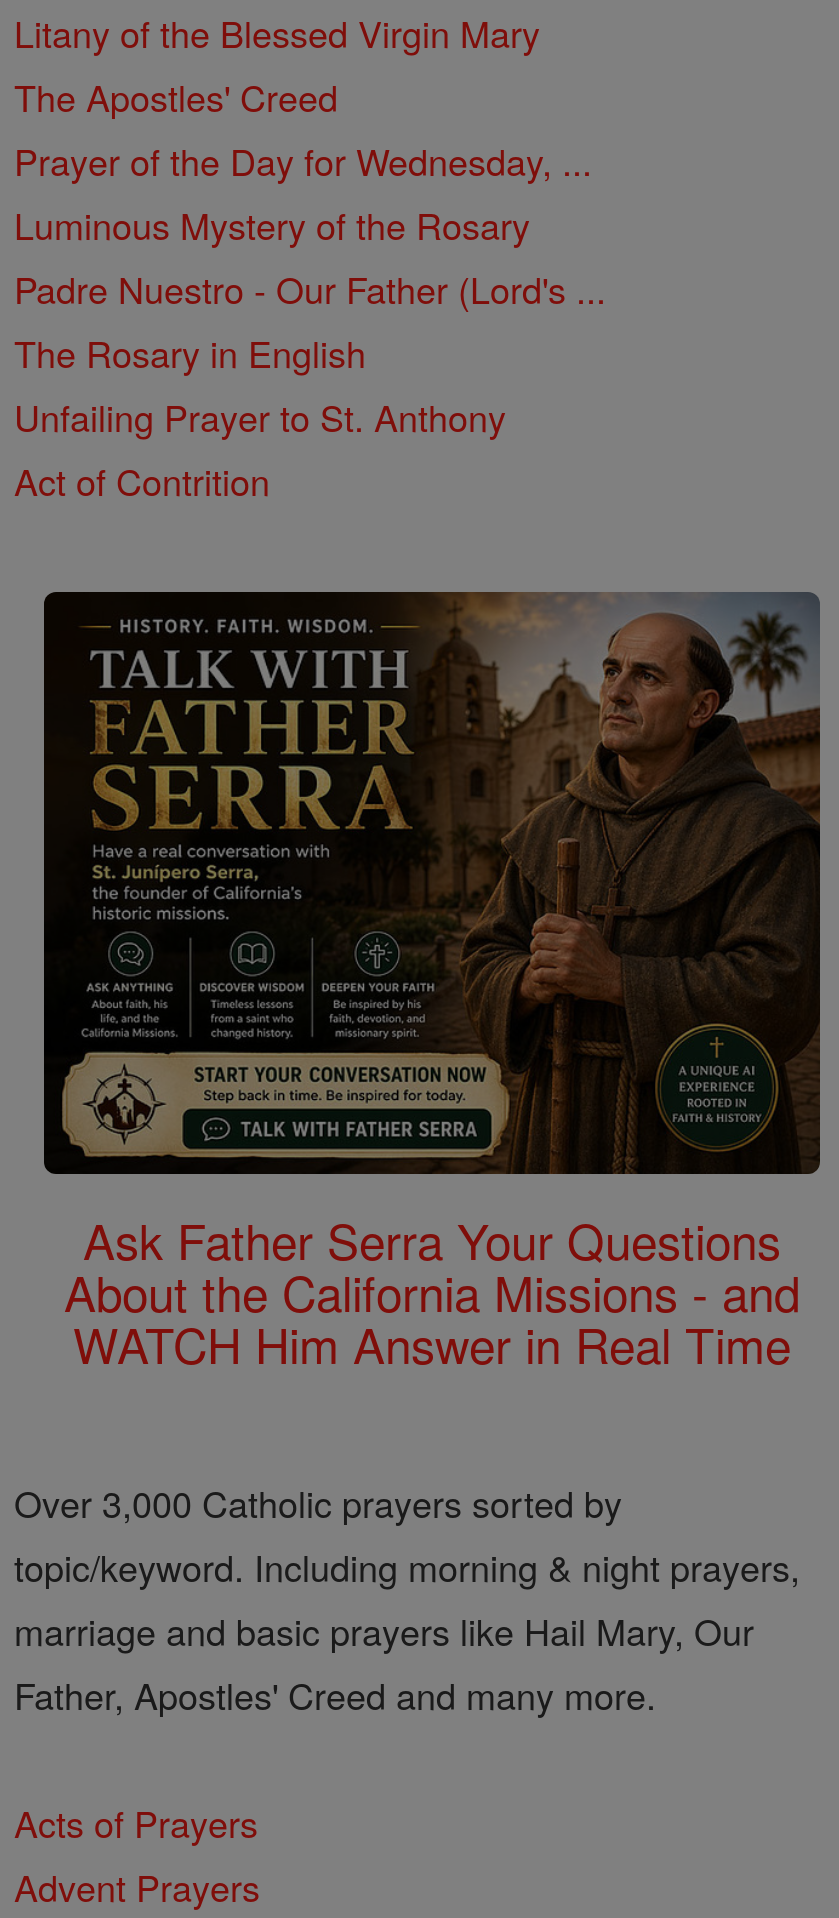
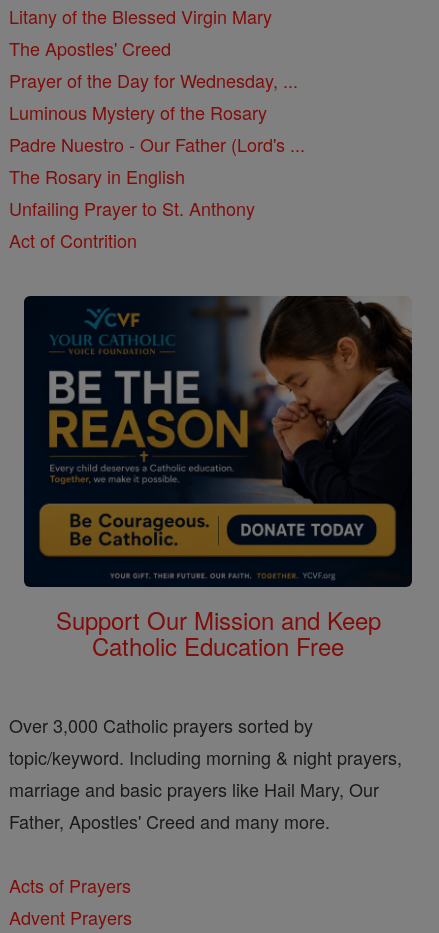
[44,590,822,1378] [image] | Ask Father Serra Your Questions | About the California Missions - and | WATCH Him Answer in Real Time -> [24,296,413,663] [image] | Support Our Mission and Keep | Catholic Education Free

